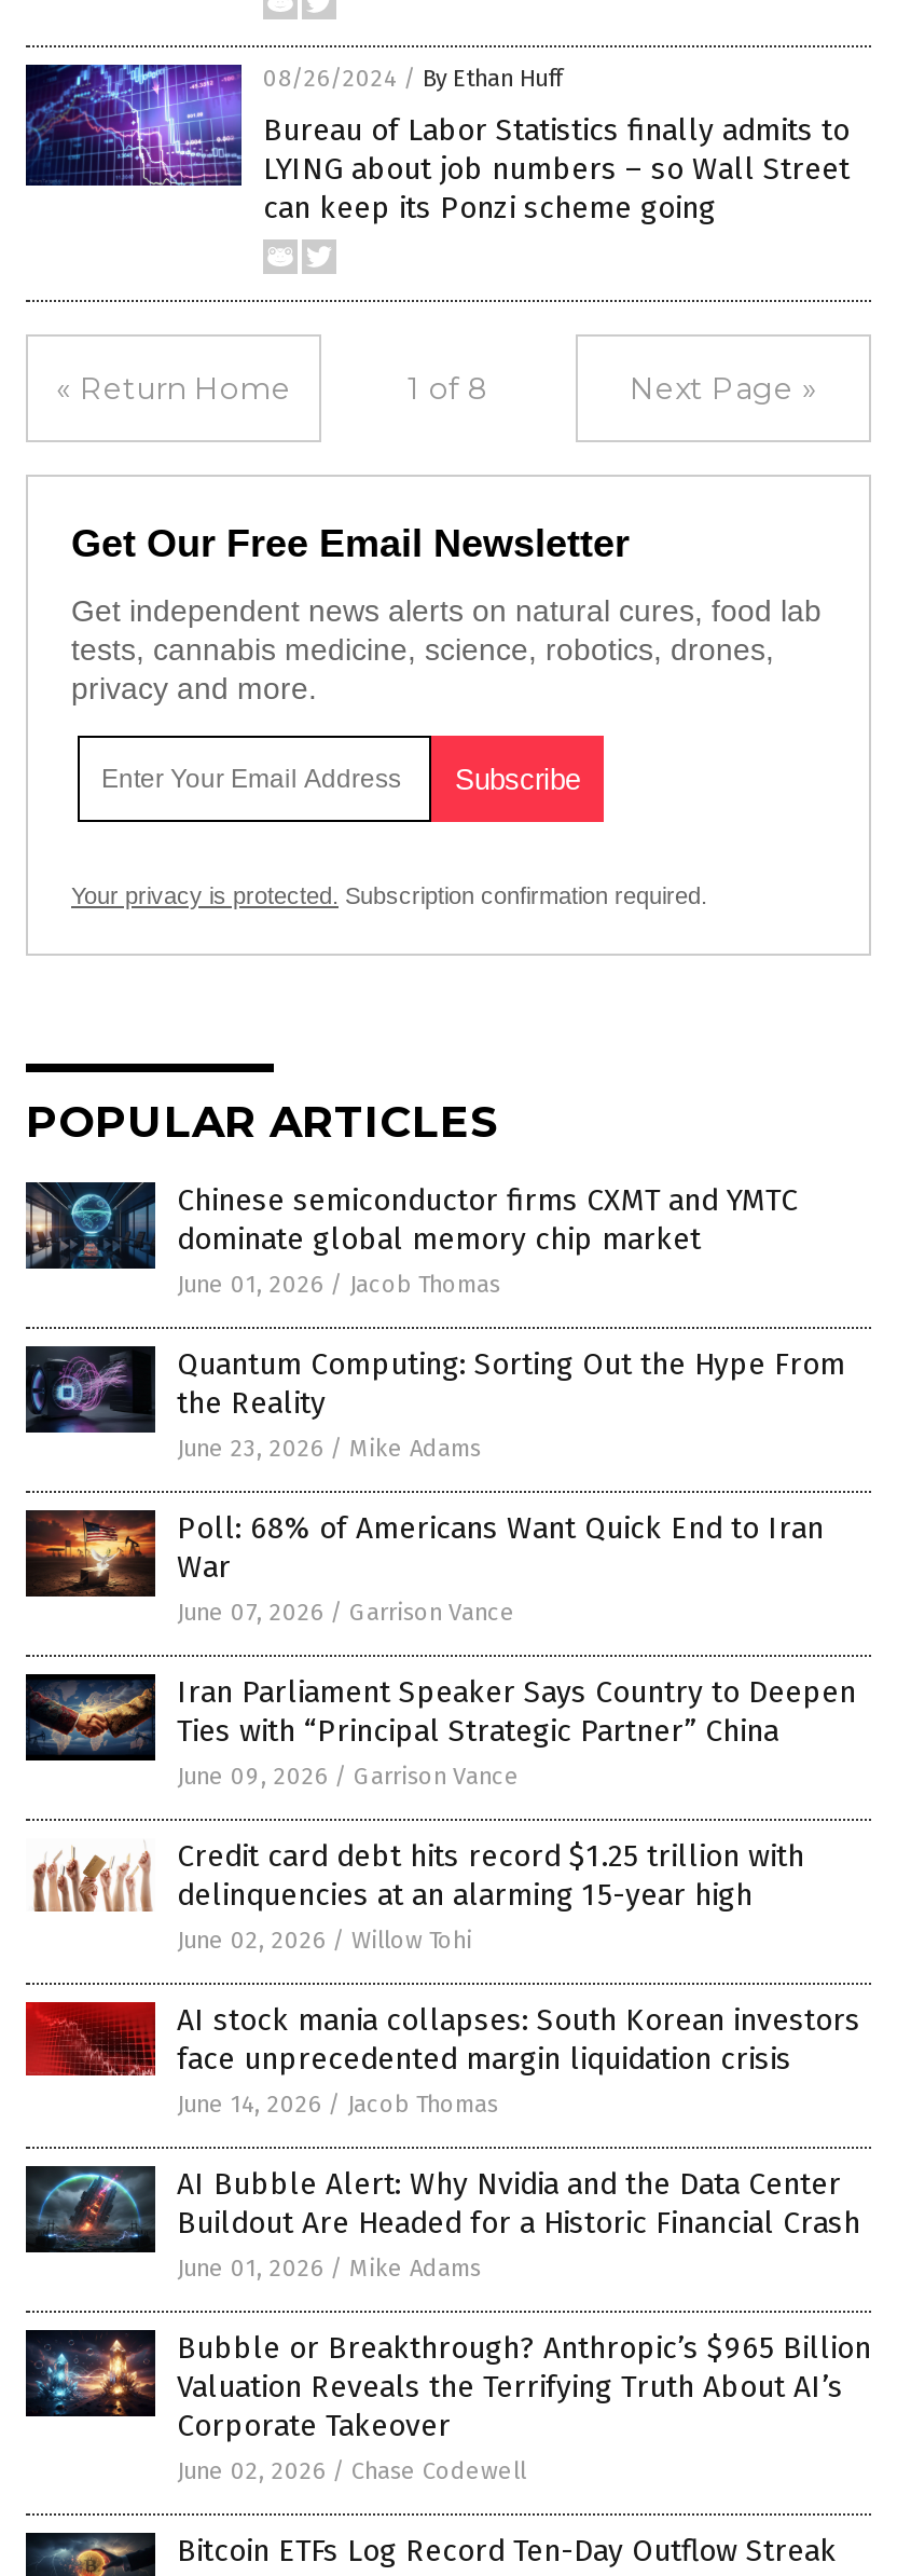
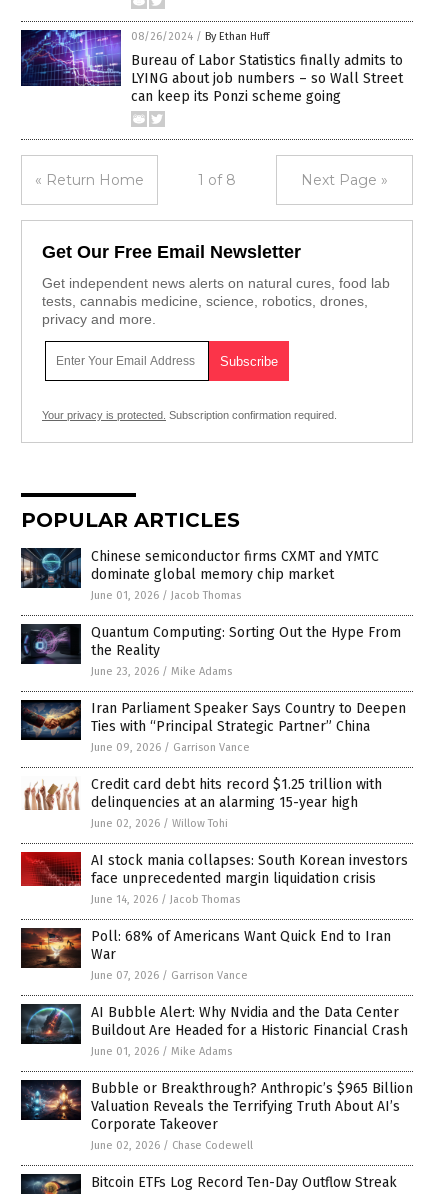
moved [26,1510,824,1627] -> [21,928,391,982]: [image] | Poll: 68% of Americans Want Quick End to Iran | War | June 07, 2026 / Garrison Vance
moved [24,1674,860,2119] -> [20,700,408,906]: [image] | Iran Parliament Speaker Says Country to Deepen | Ties with “Principal Strategic Partner” China | ... | face unprecedented margin liquidation crisis | June 14, 2026 / Jacob Thomas

